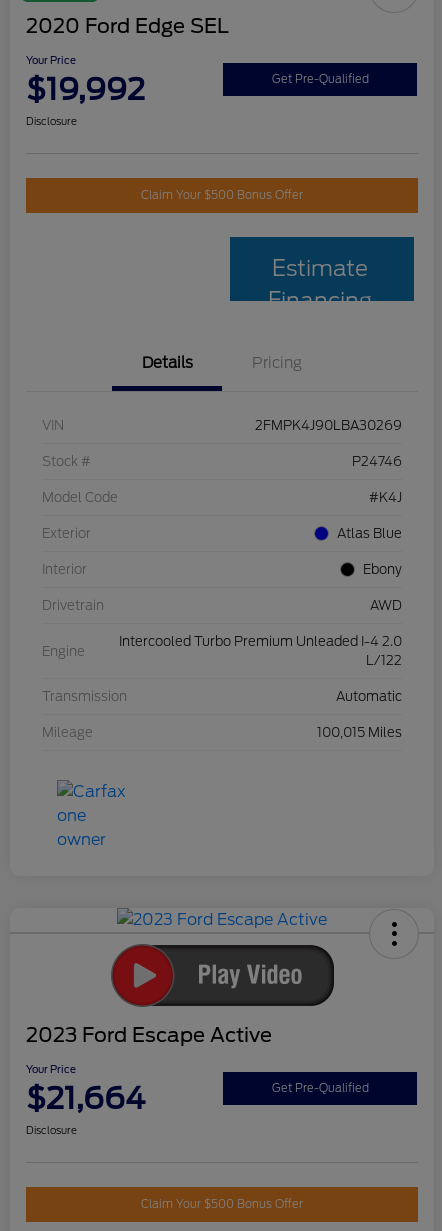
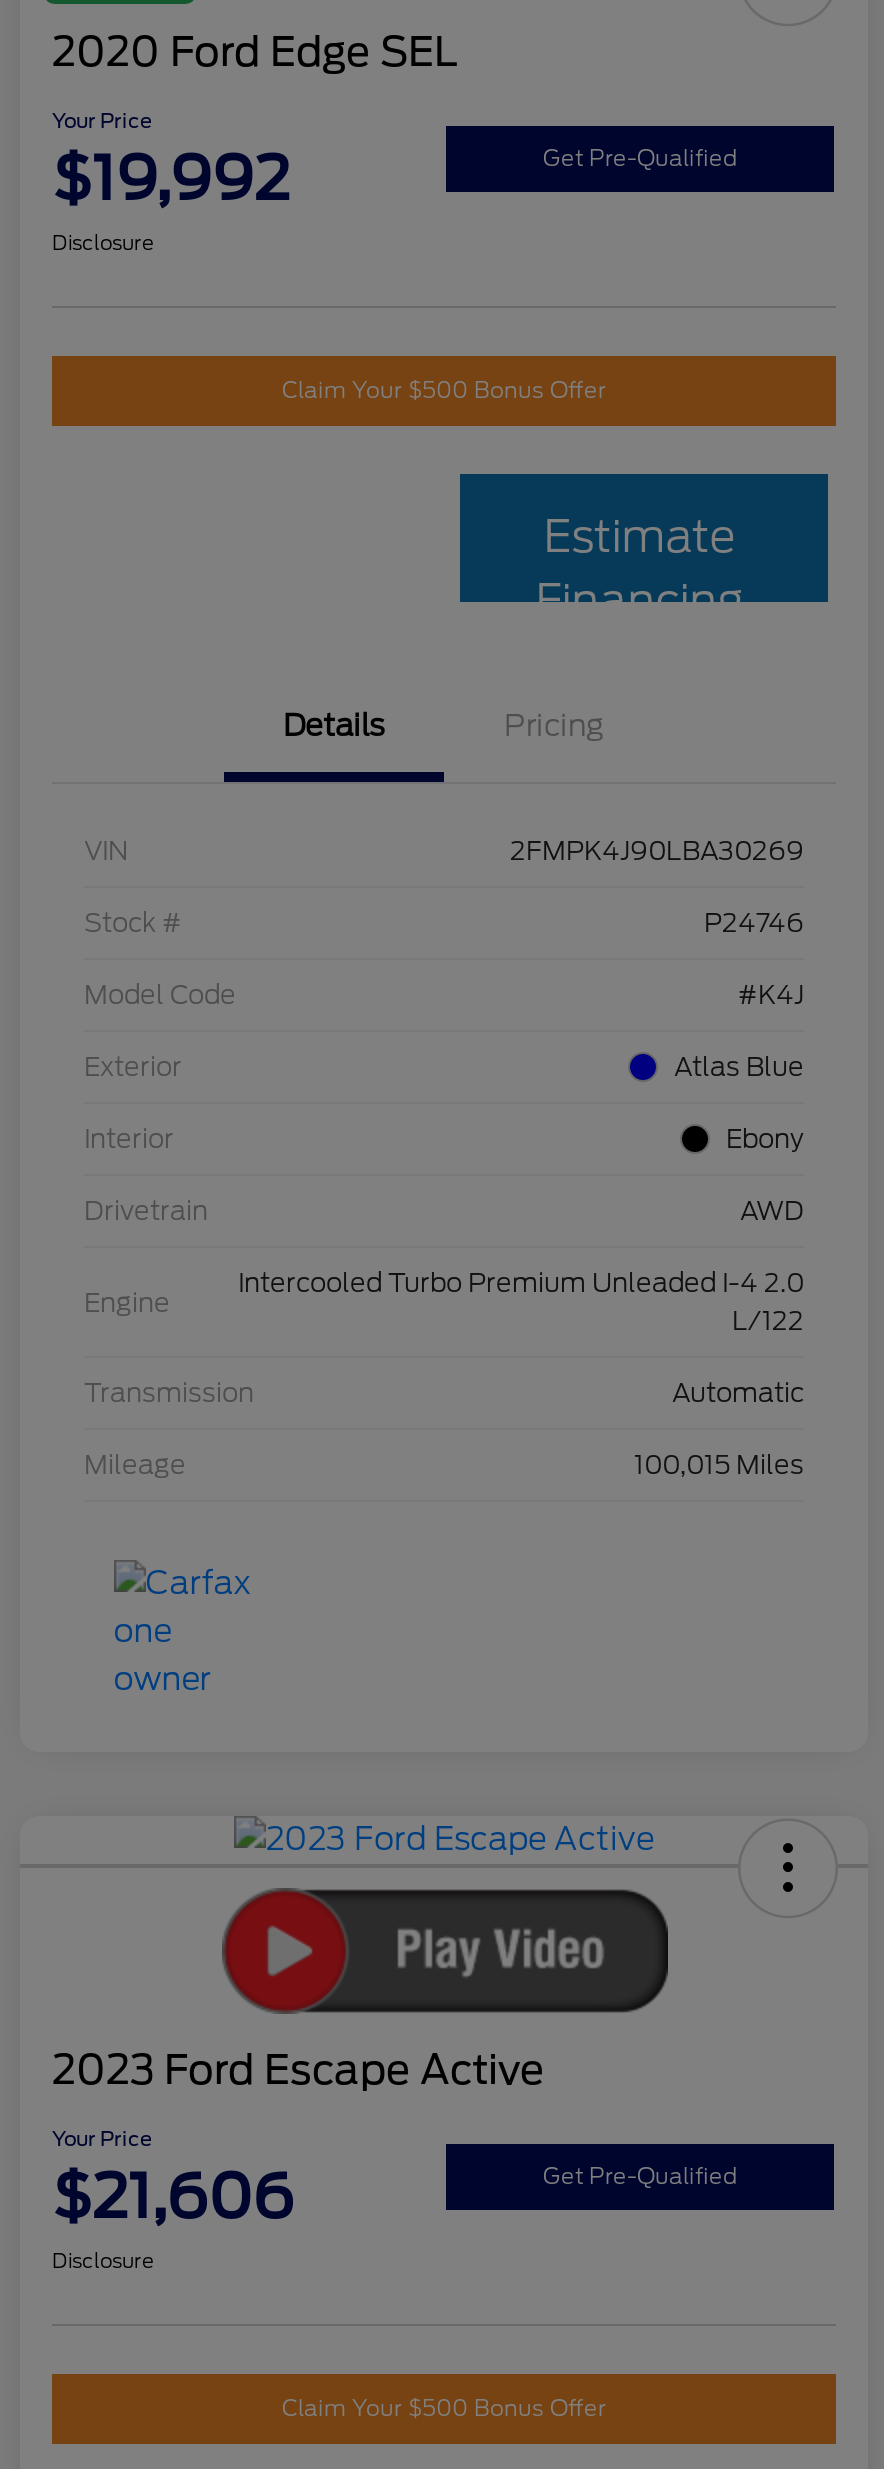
[26,1080,145,1116] $21,664 -> [52,2160,294,2232] $21,606

